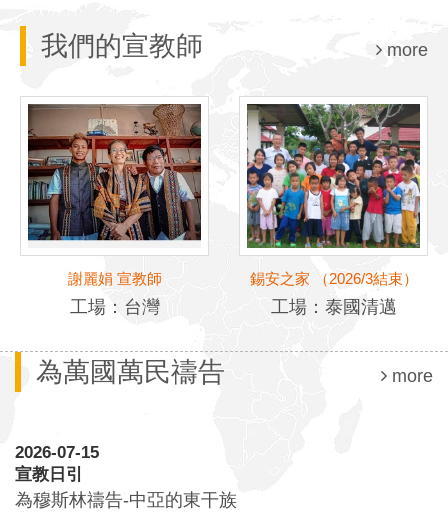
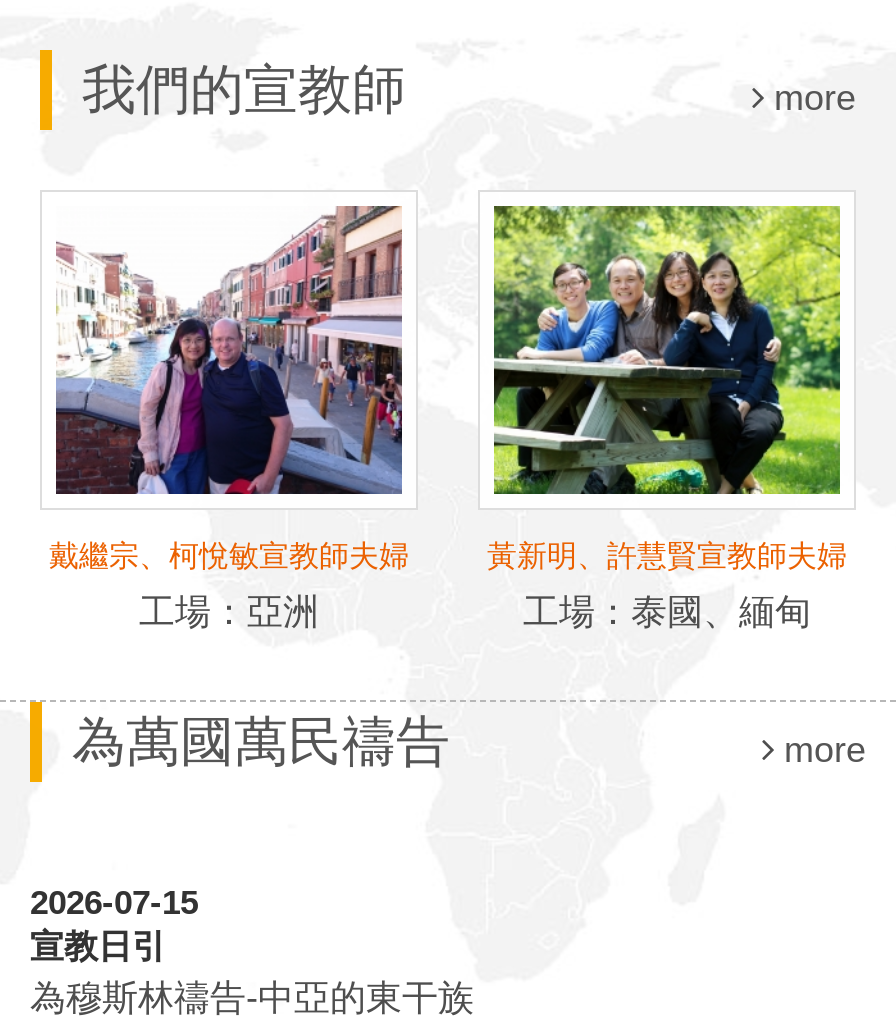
[27,103,202,287] [image] | 謝麗娟 宣教師 -> [49,206,409,572] [image] | 戴繼宗、柯悅敏宣教師夫婦
[246,103,421,287] [image] | 錫安之家 （2026/3結束） -> [487,204,847,572] [image] | 黃新明、許慧賢宣教師夫婦
[69,297,159,317] 工場：台灣 -> [139,592,319,632] 工場：亞洲
[270,297,396,317] 工場：泰國清邁 -> [523,592,811,632] 工場：泰國、緬甸

